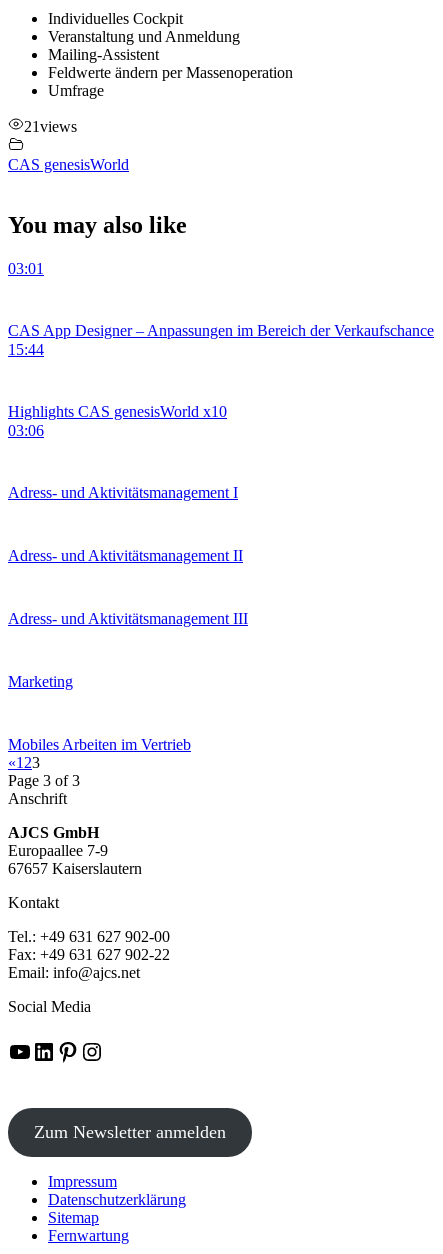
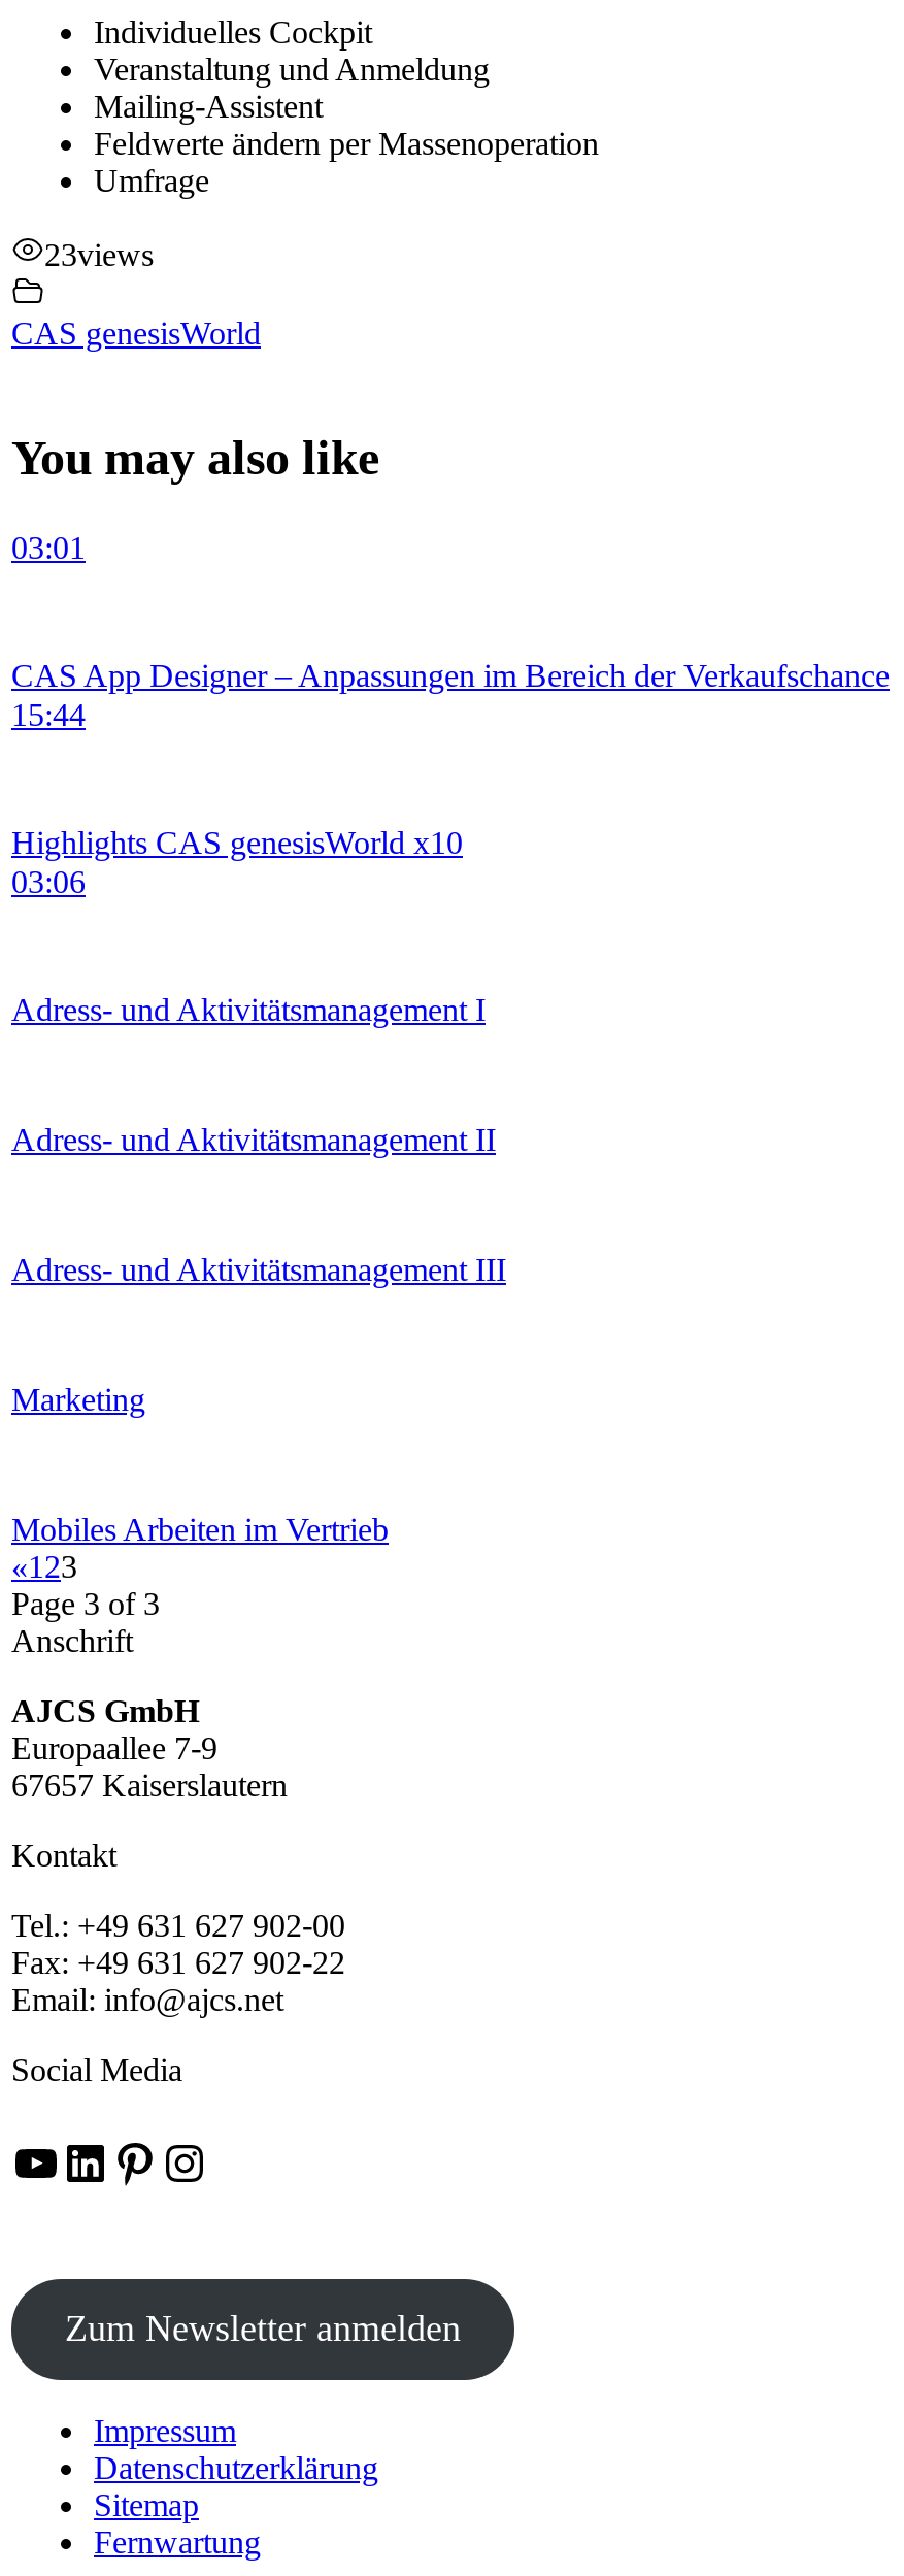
[24,118,77,135] 21views -> [44,237,154,272] 23views

